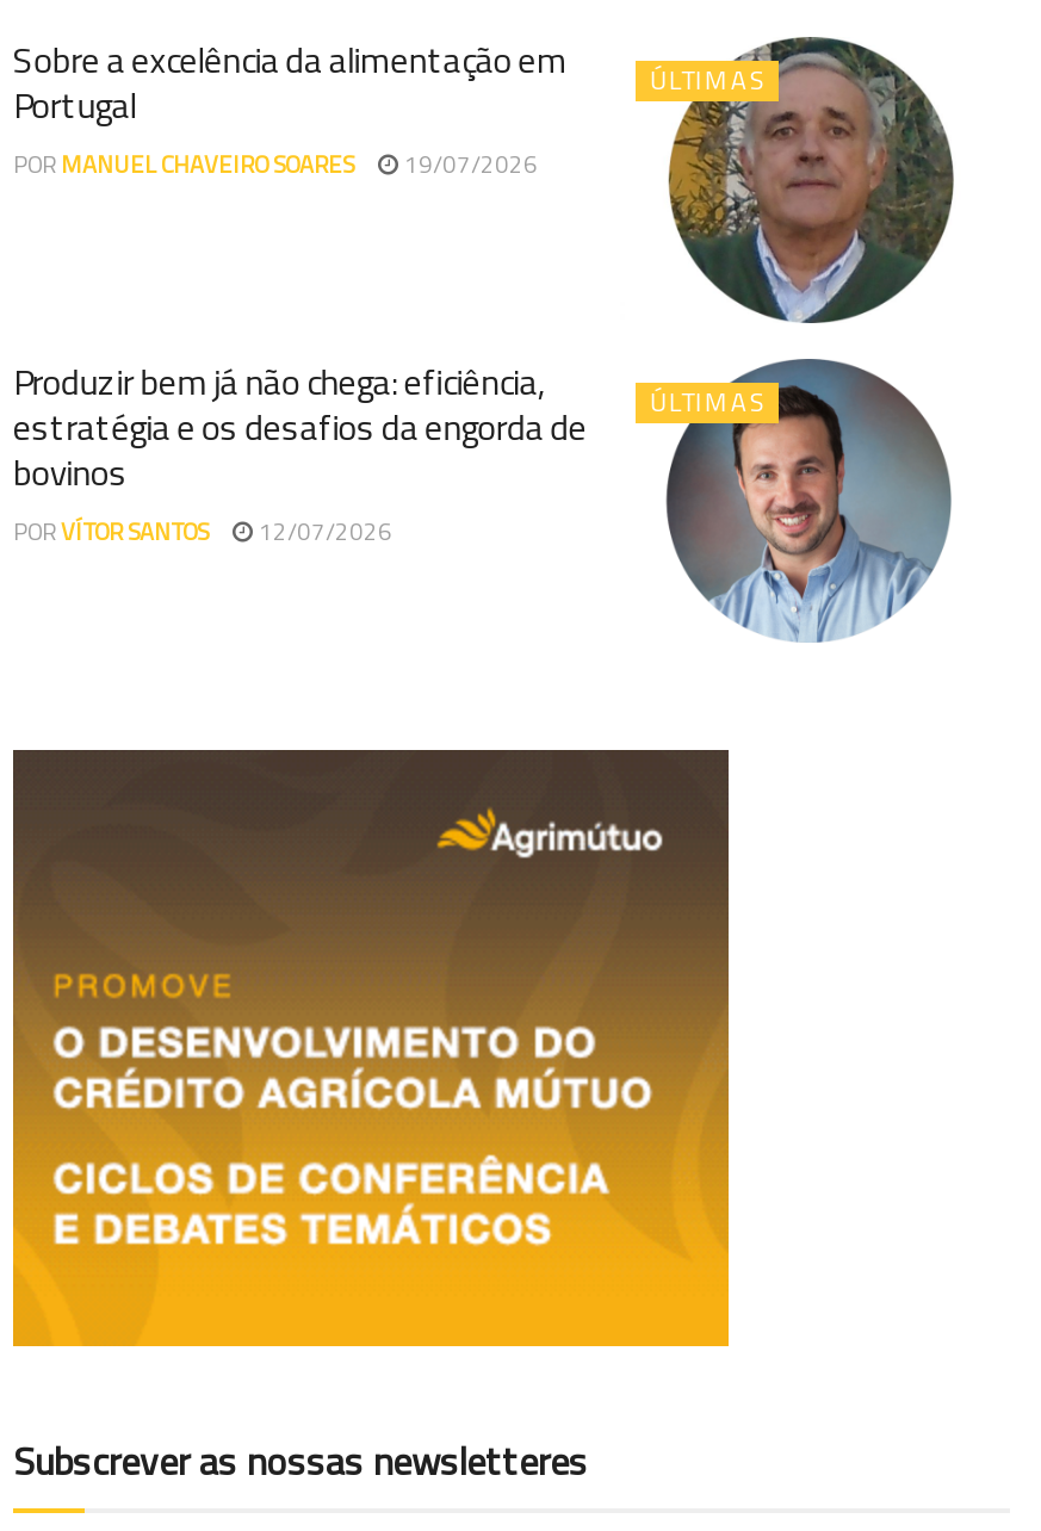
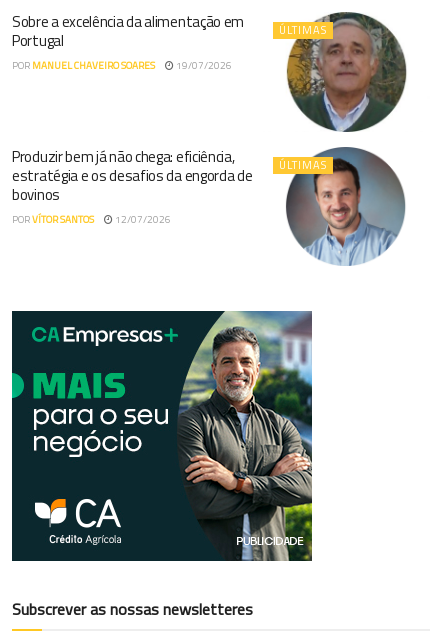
[11,748,731,1349] [image] -> [11,310,313,562] [image]

